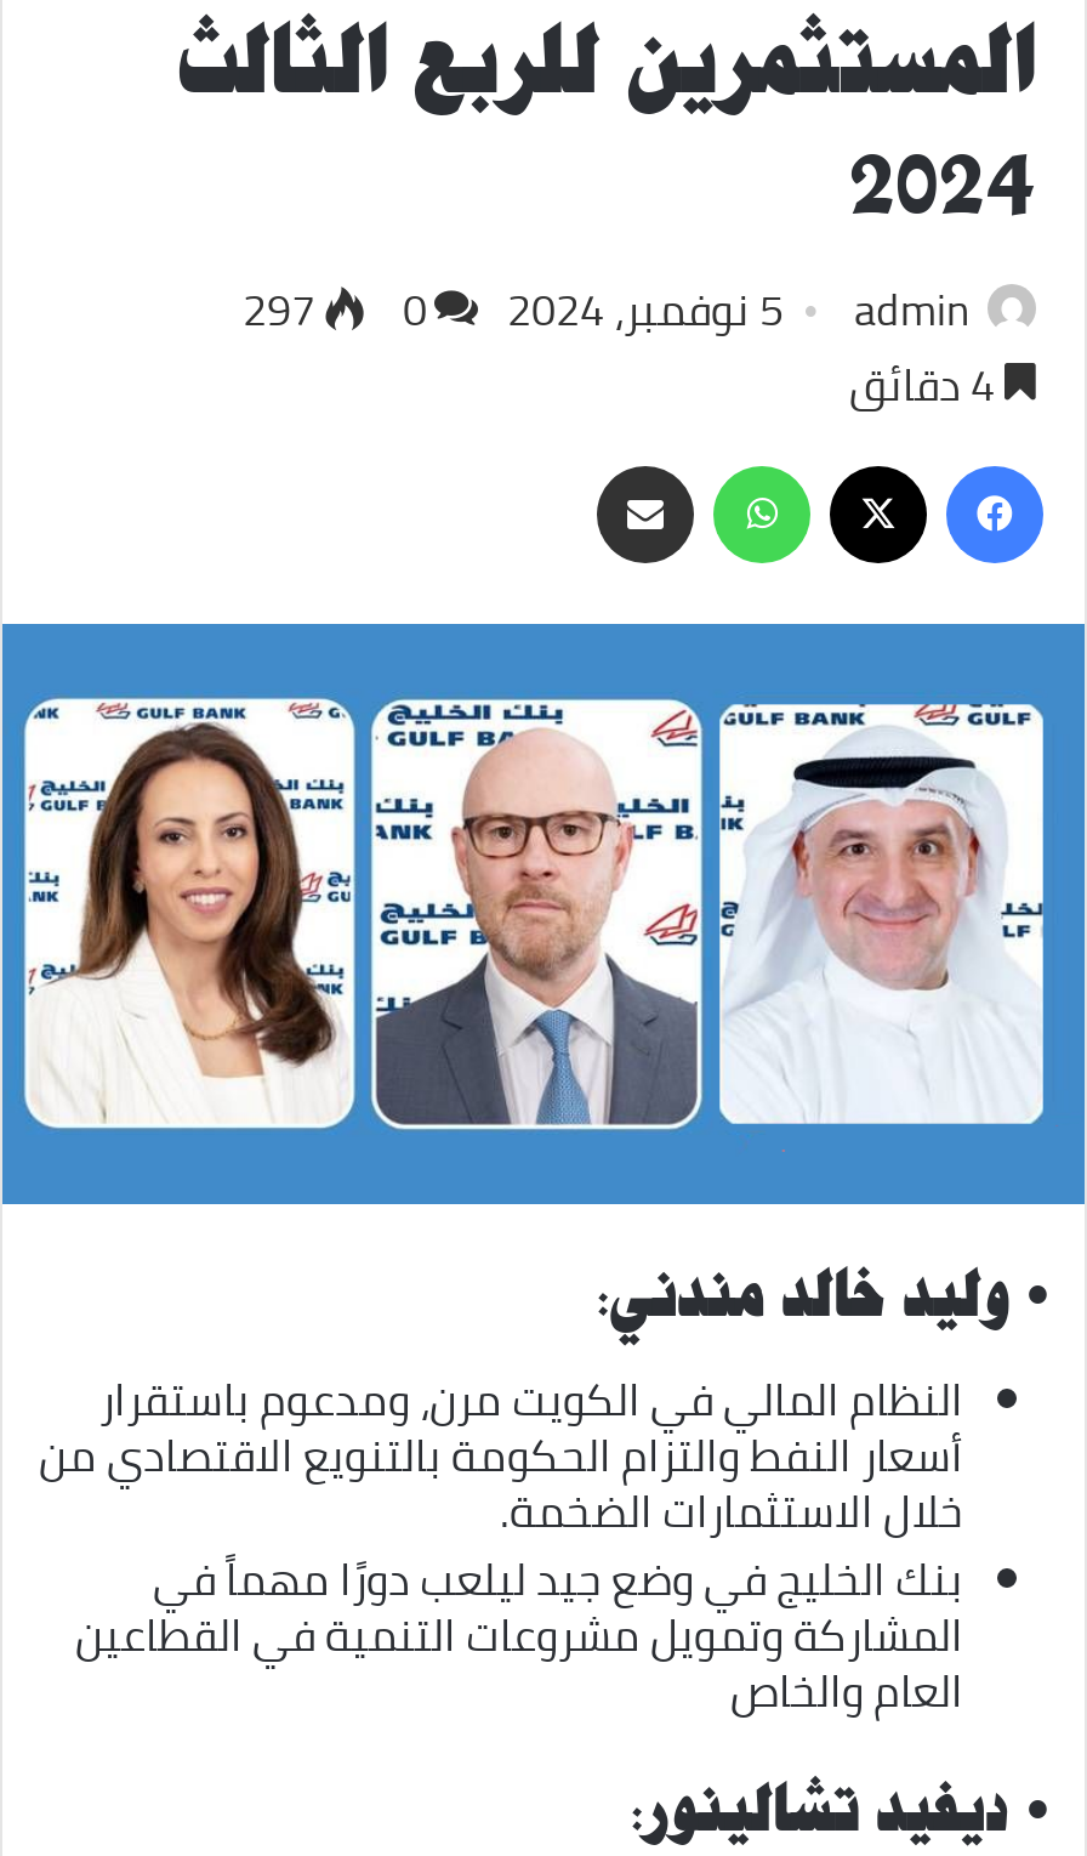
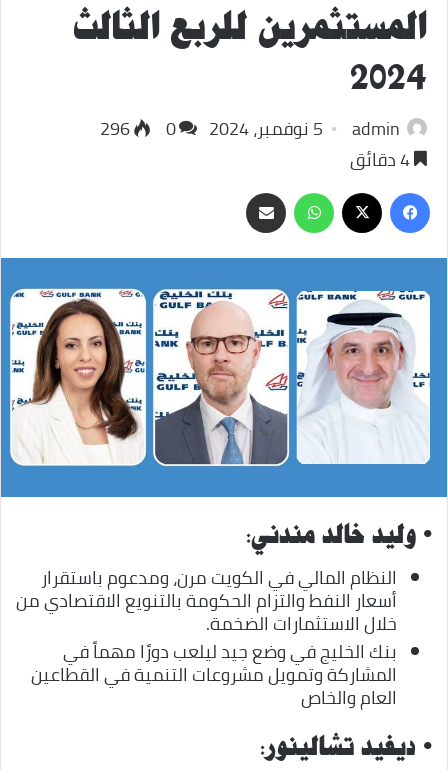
[243,270,315,350] 297 -> [100,112,130,145] 296

